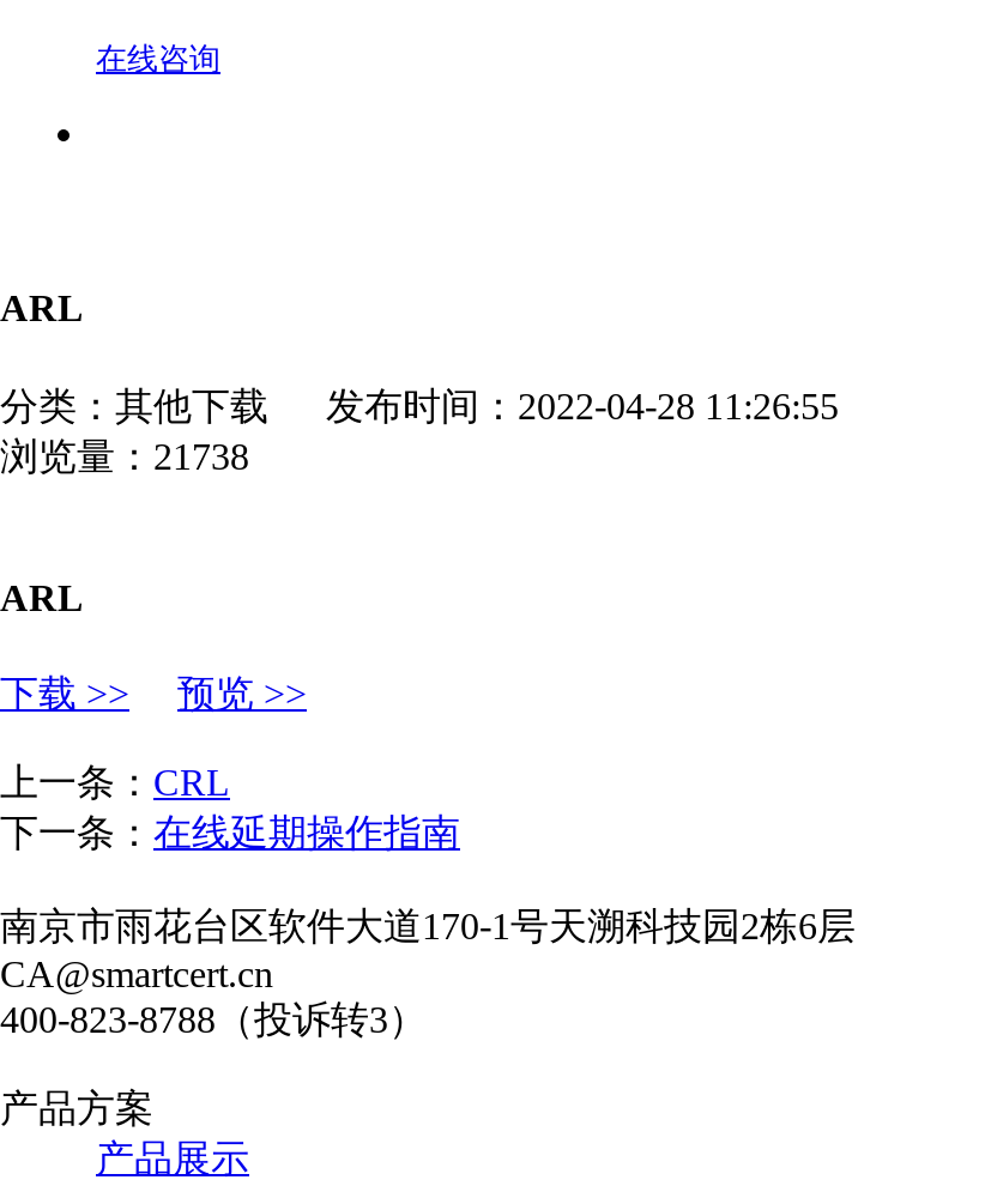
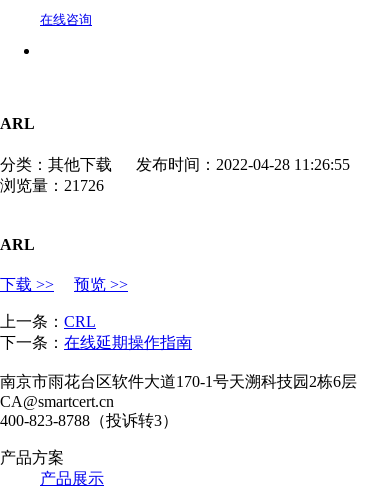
[0,435,249,476] 浏览量：21738 -> [0,176,104,193] 浏览量：21726

